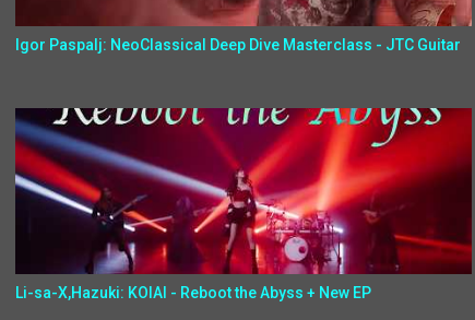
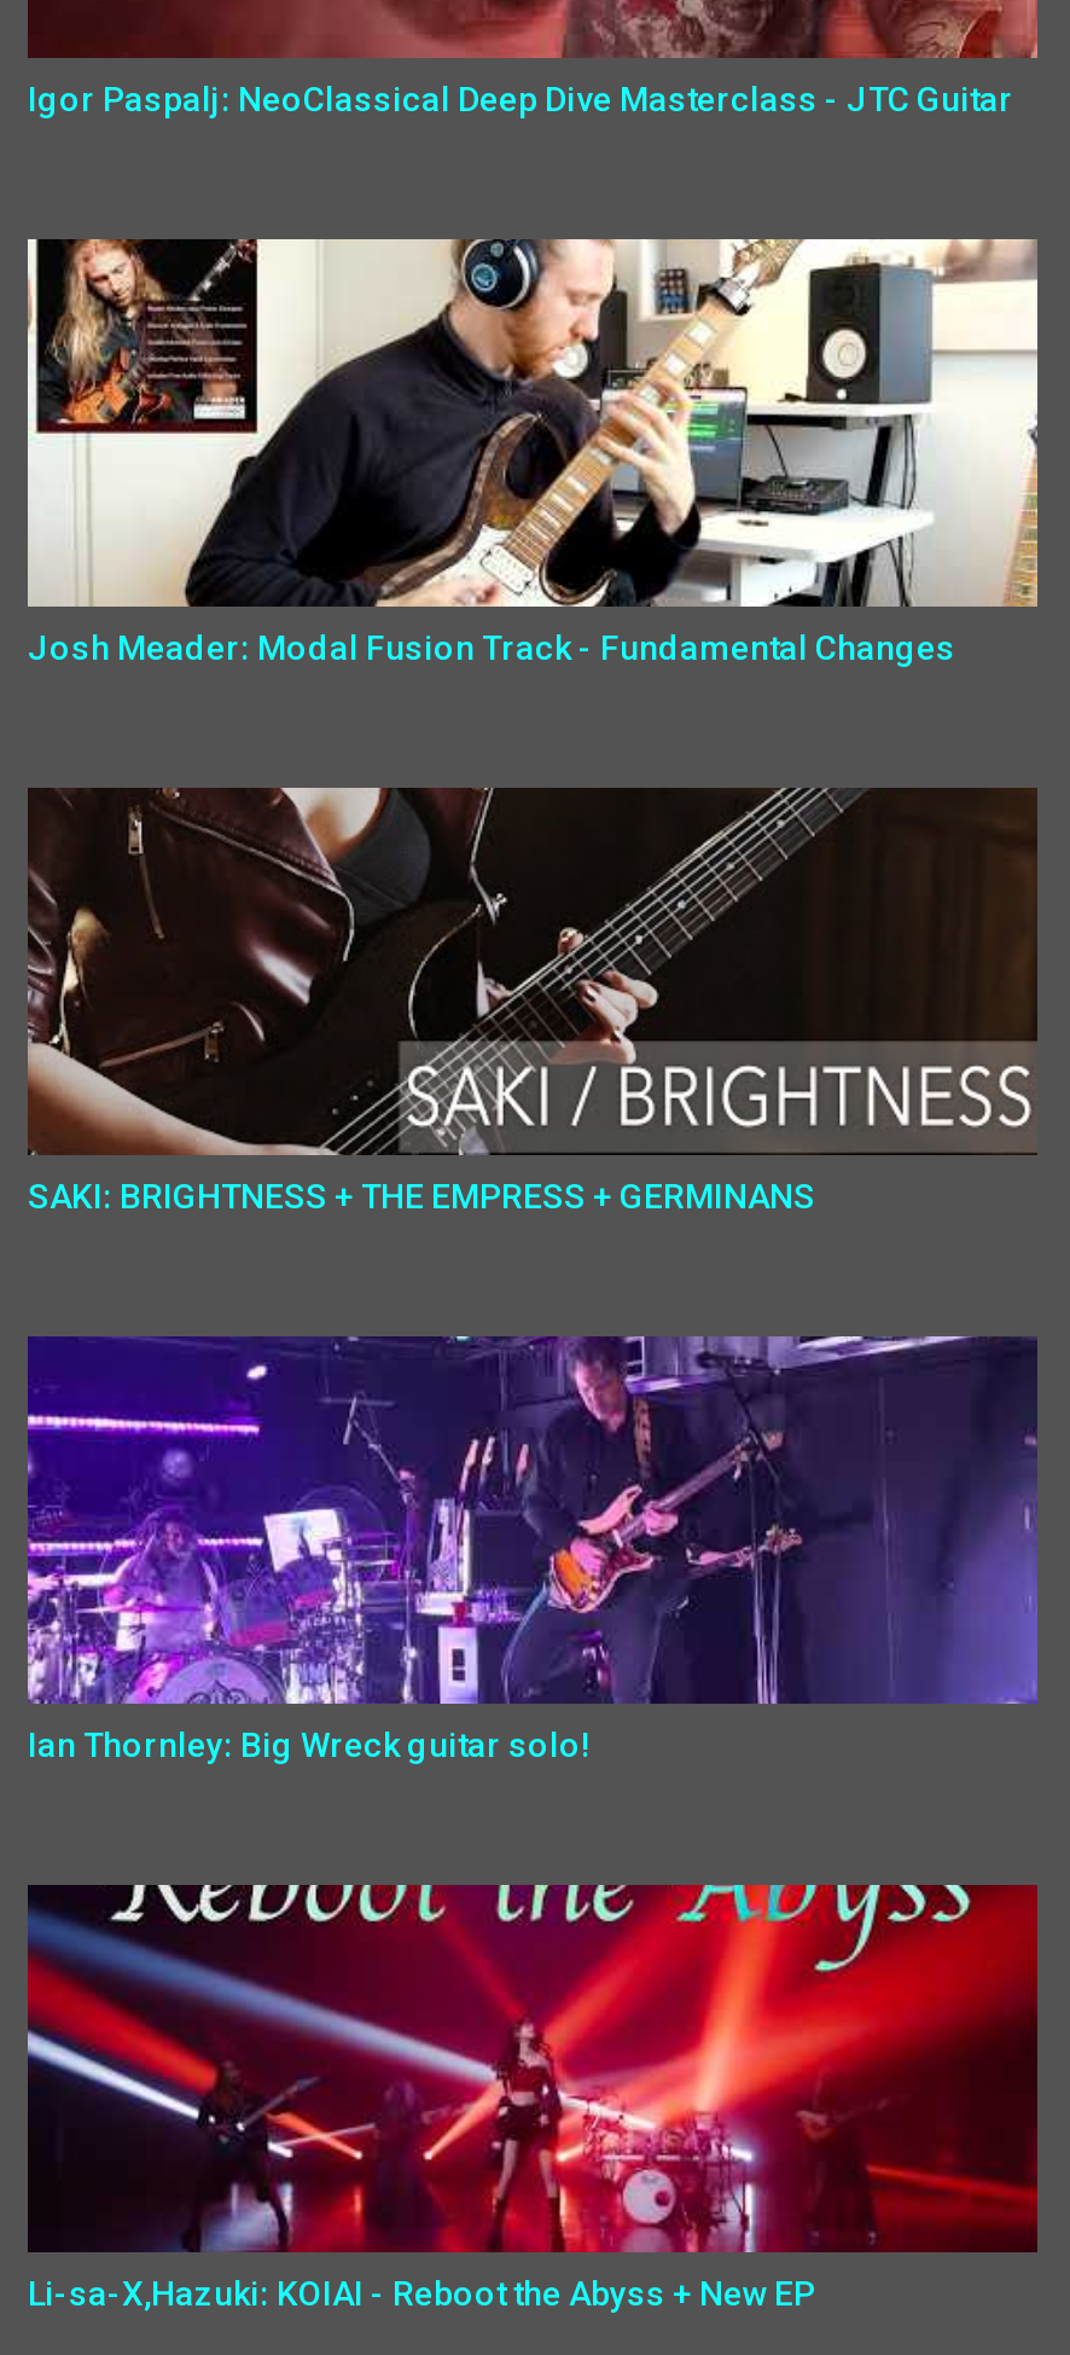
none -> [25,237,1040,667] [image] | Josh Meader: Modal Fusion Track - Fundamental Changes
none -> [25,1334,1040,1764] [image] | Ian Thornley: Big Wreck guitar solo!
none -> [28,785,1037,1216] [image] | SAKI: BRIGHTNESS + THE EMPRESS + GERMINANS

